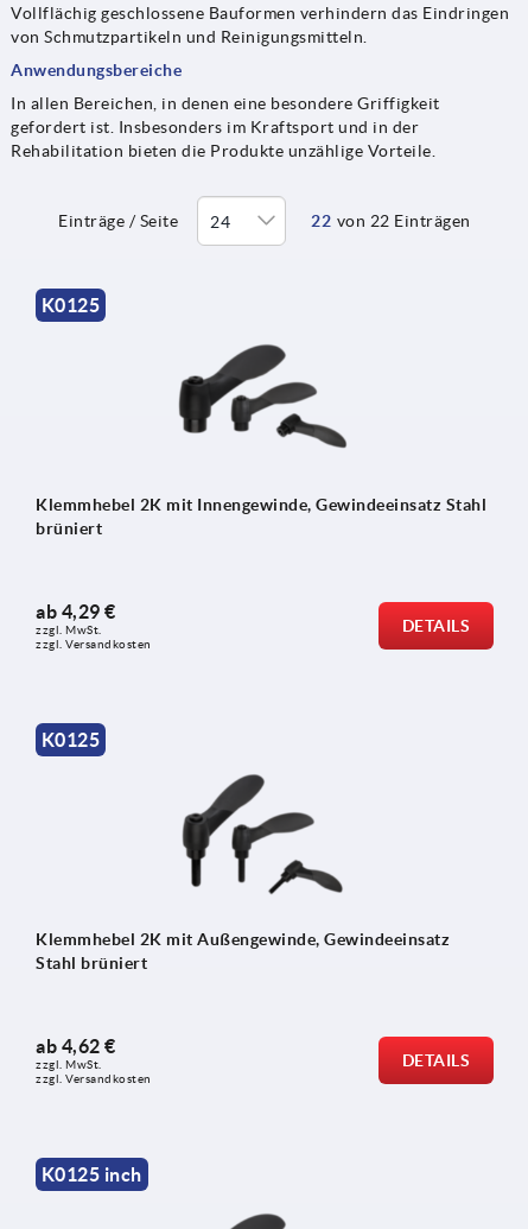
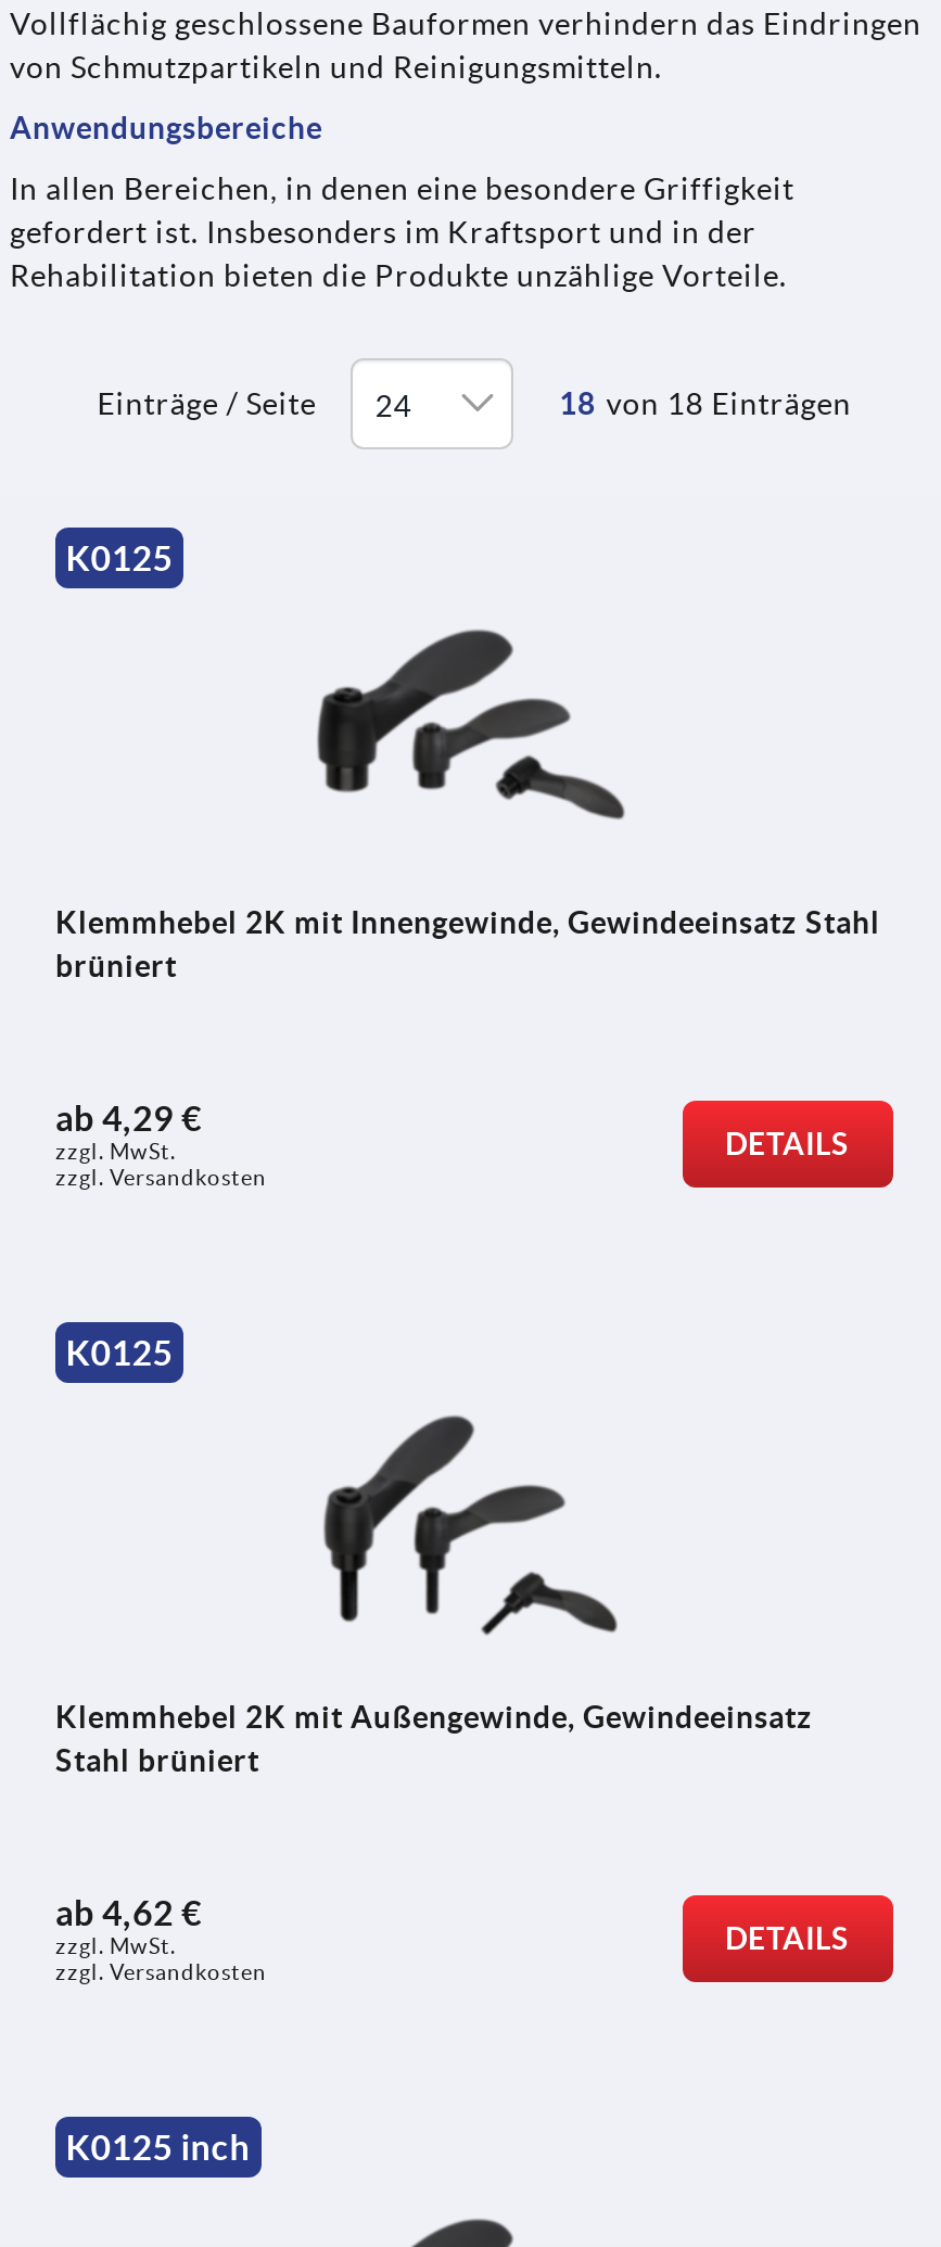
[311,212,471,231] 22 von 22 Einträgen -> [559,387,852,422] 18 von 18 Einträgen

